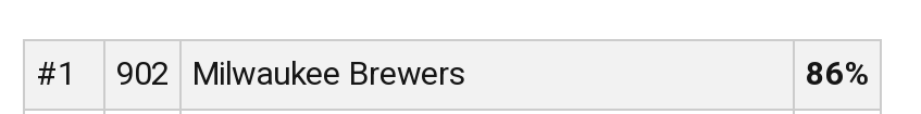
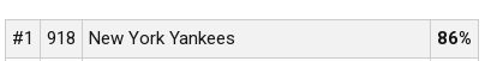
[116,54,466,93] 902 | Milwaukee Brewers -> [47,28,235,49] 918 | New York Yankees

